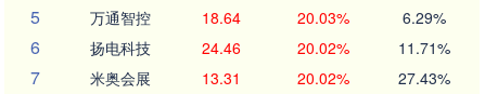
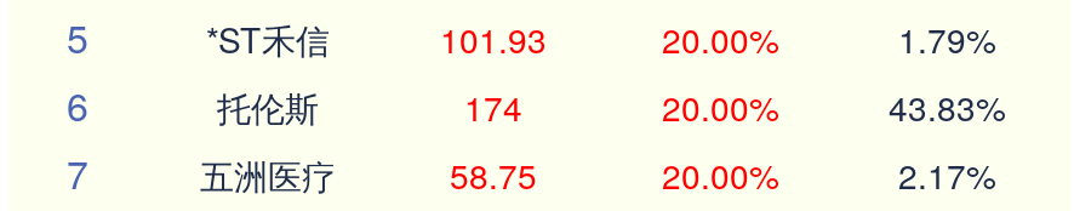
[90,6,446,28] 万通智控 | 18.64 | 20.03% | 6.29% -> [206,15,995,63] *ST禾信 | 101.93 | 20.00% | 1.79%
[90,37,450,58] 扬电科技 | 24.46 | 20.02% | 11.71% -> [217,82,1005,131] 托伦斯 | 174 | 20.00% | 43.83%
[90,67,450,89] 米奥会展 | 13.31 | 20.02% | 27.43% -> [200,150,995,199] 五洲医疗 | 58.75 | 20.00% | 2.17%

